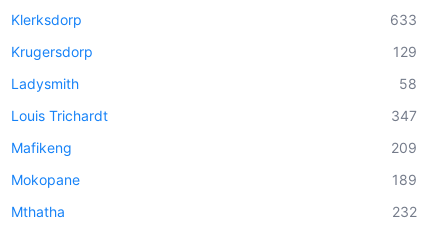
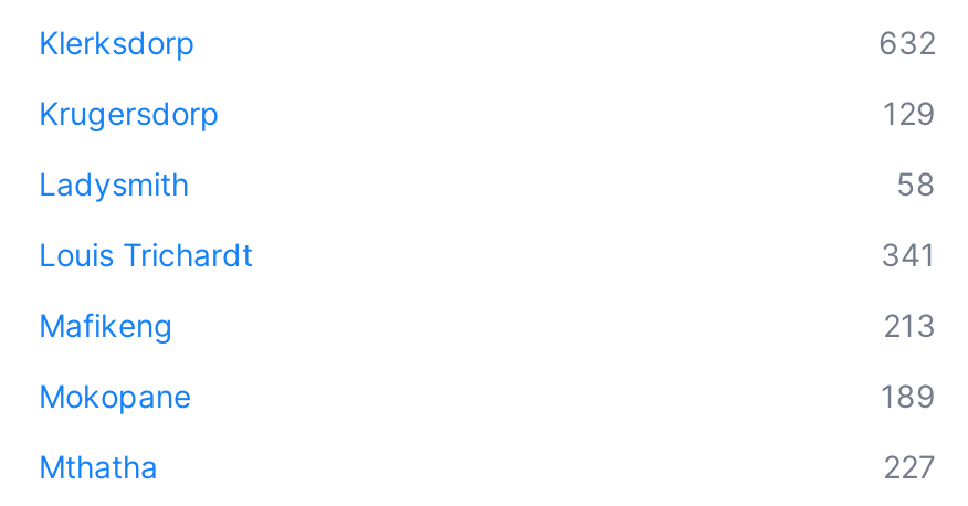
[390,11,417,28] 633 -> [878,23,936,61] 632
[391,107,417,124] 347 -> [881,235,936,273] 341
[391,139,417,156] 209 -> [883,306,936,343] 213
[392,203,417,220] 232 -> [883,447,936,485] 227

